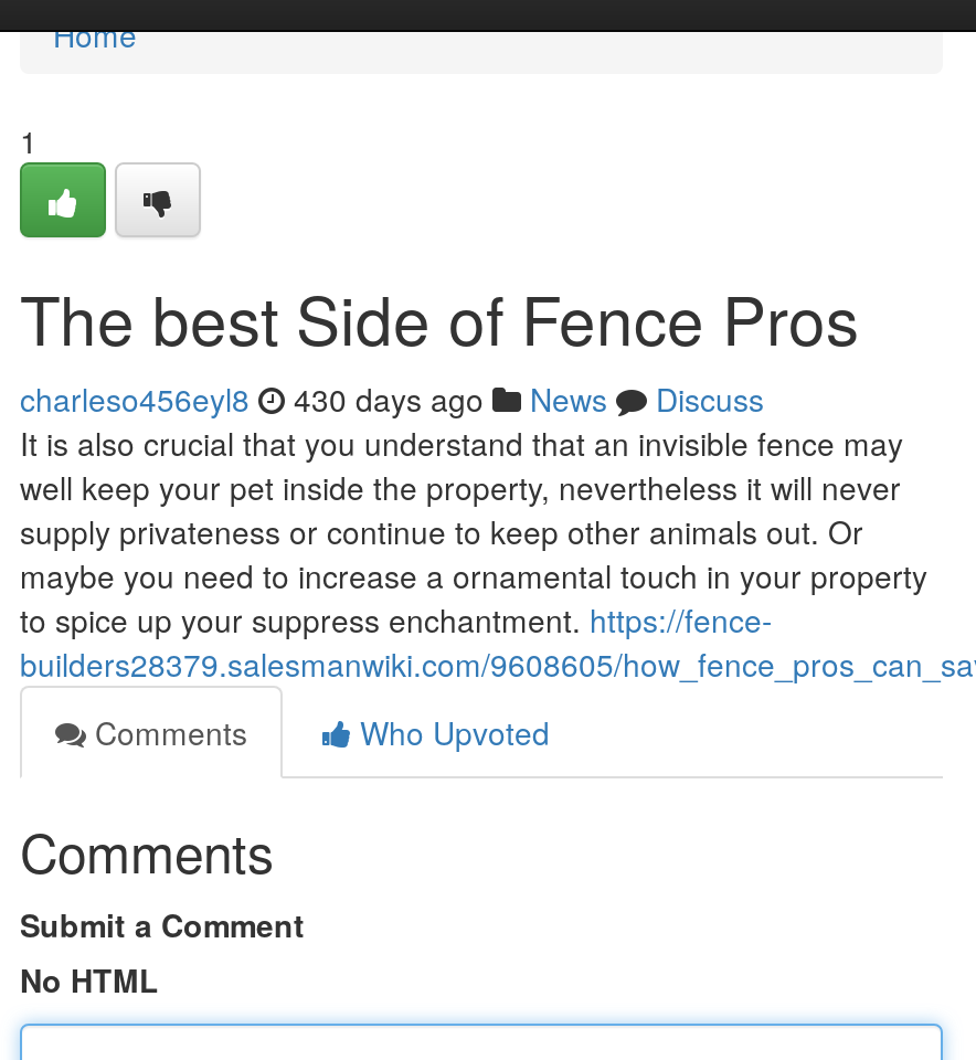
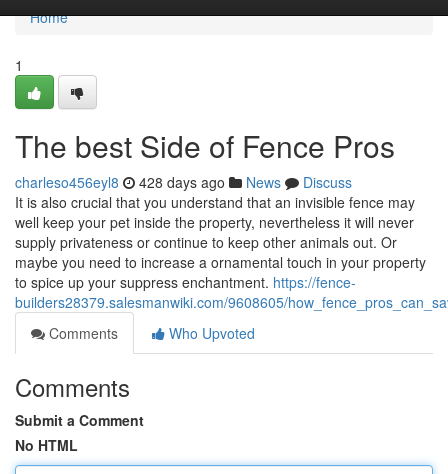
[20,377,764,421] charleso456eyl8 430 days ago News Discuss -> [15,172,352,192] charleso456eyl8 428 days ago News Discuss

